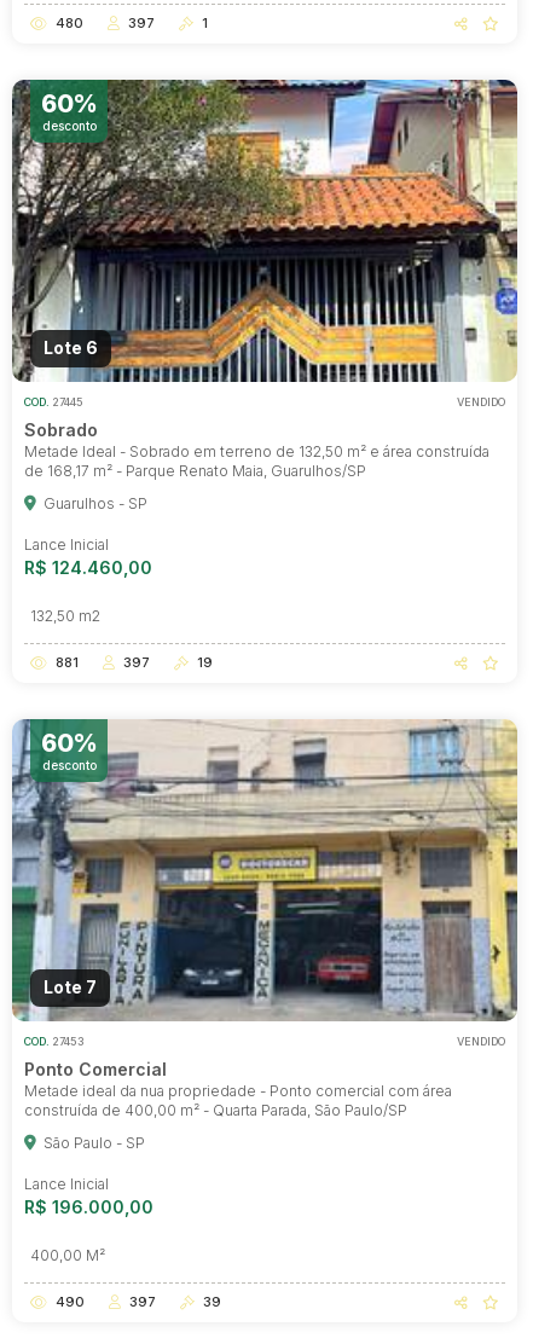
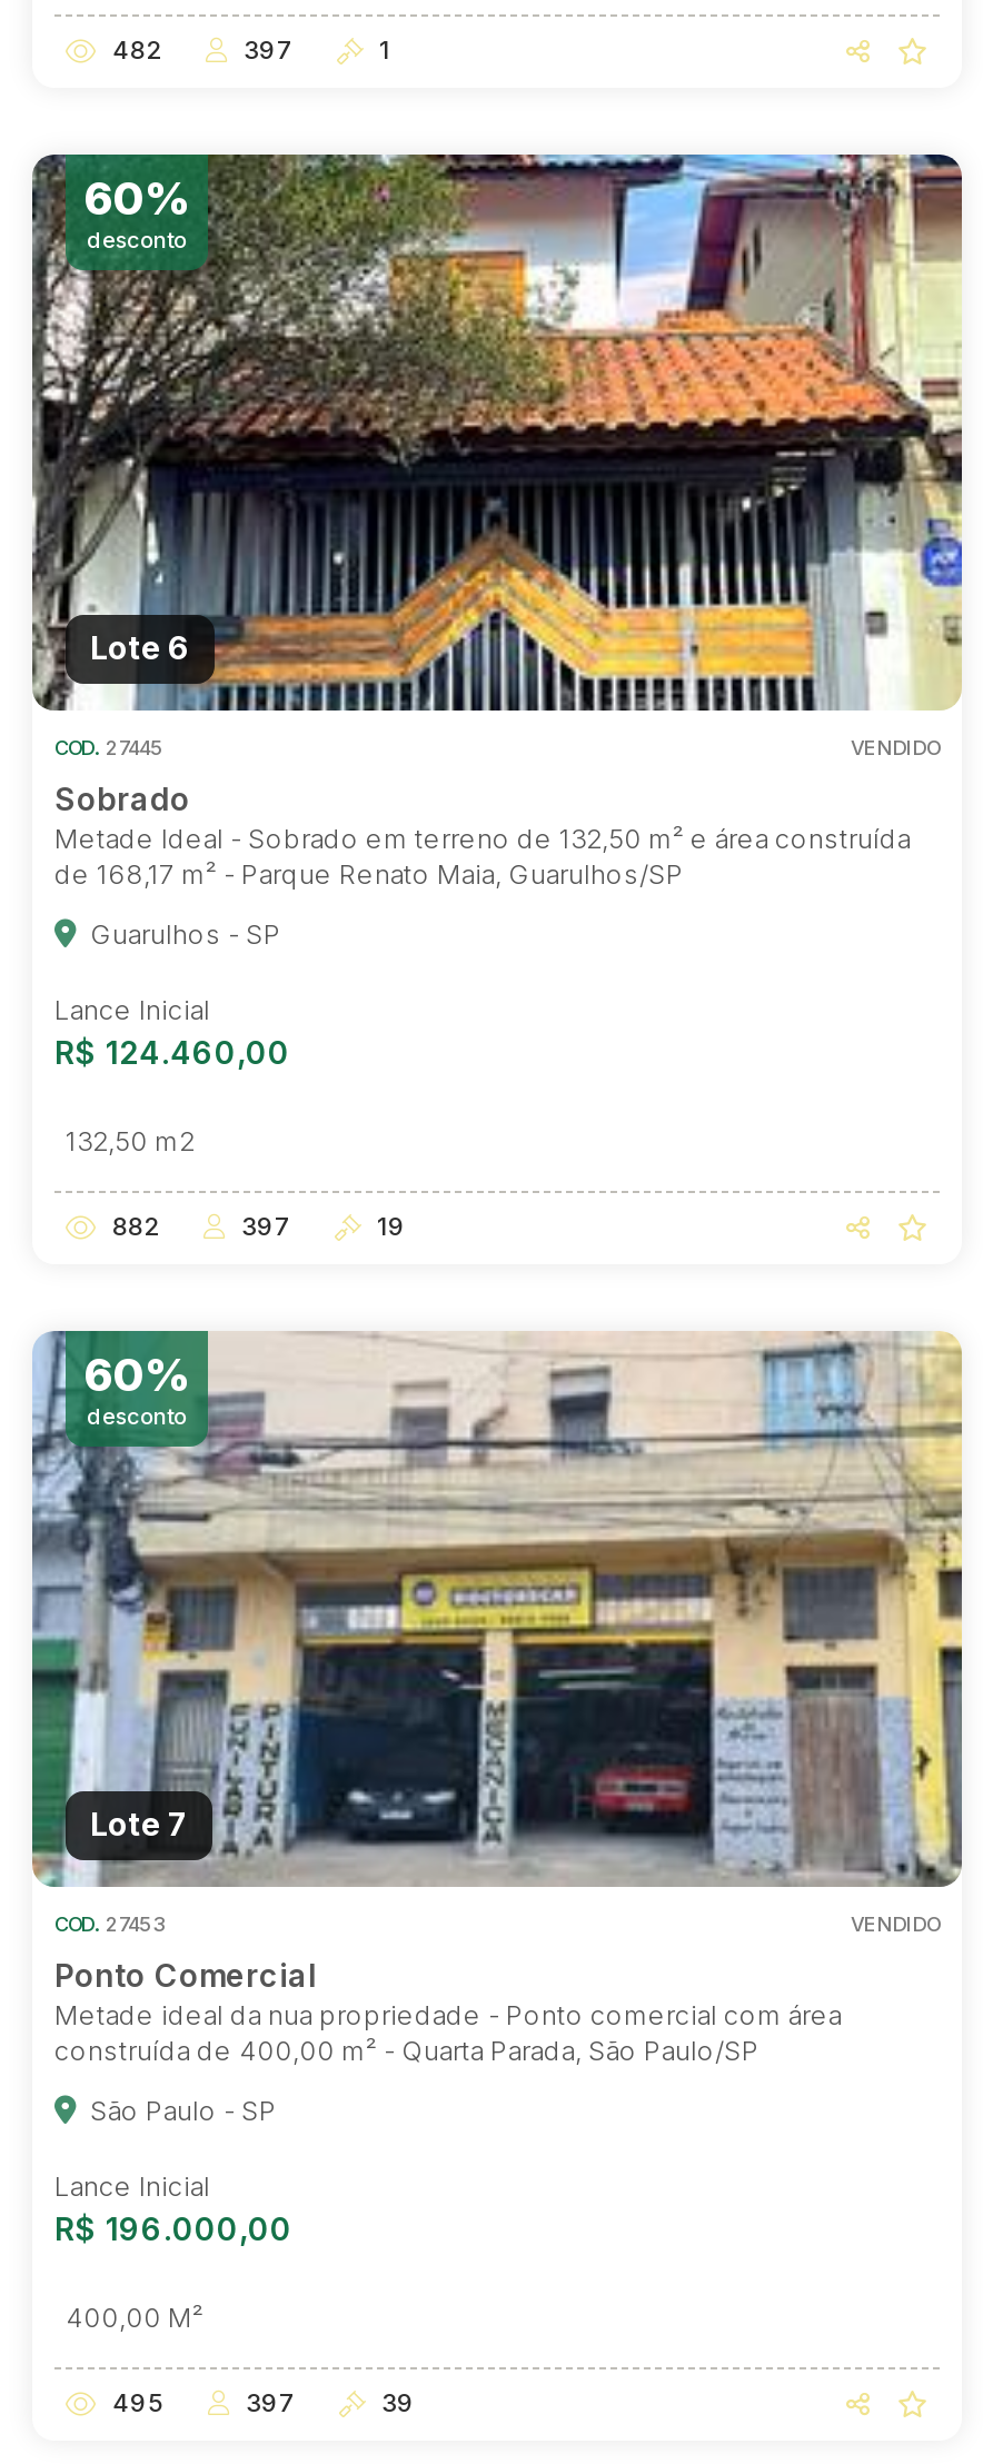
[56,15,83,32] 480 -> [112,35,161,66] 482
[56,654,79,671] 881 -> [112,1211,159,1242] 882
[56,1294,85,1310] 490 -> [112,2388,163,2419] 495

